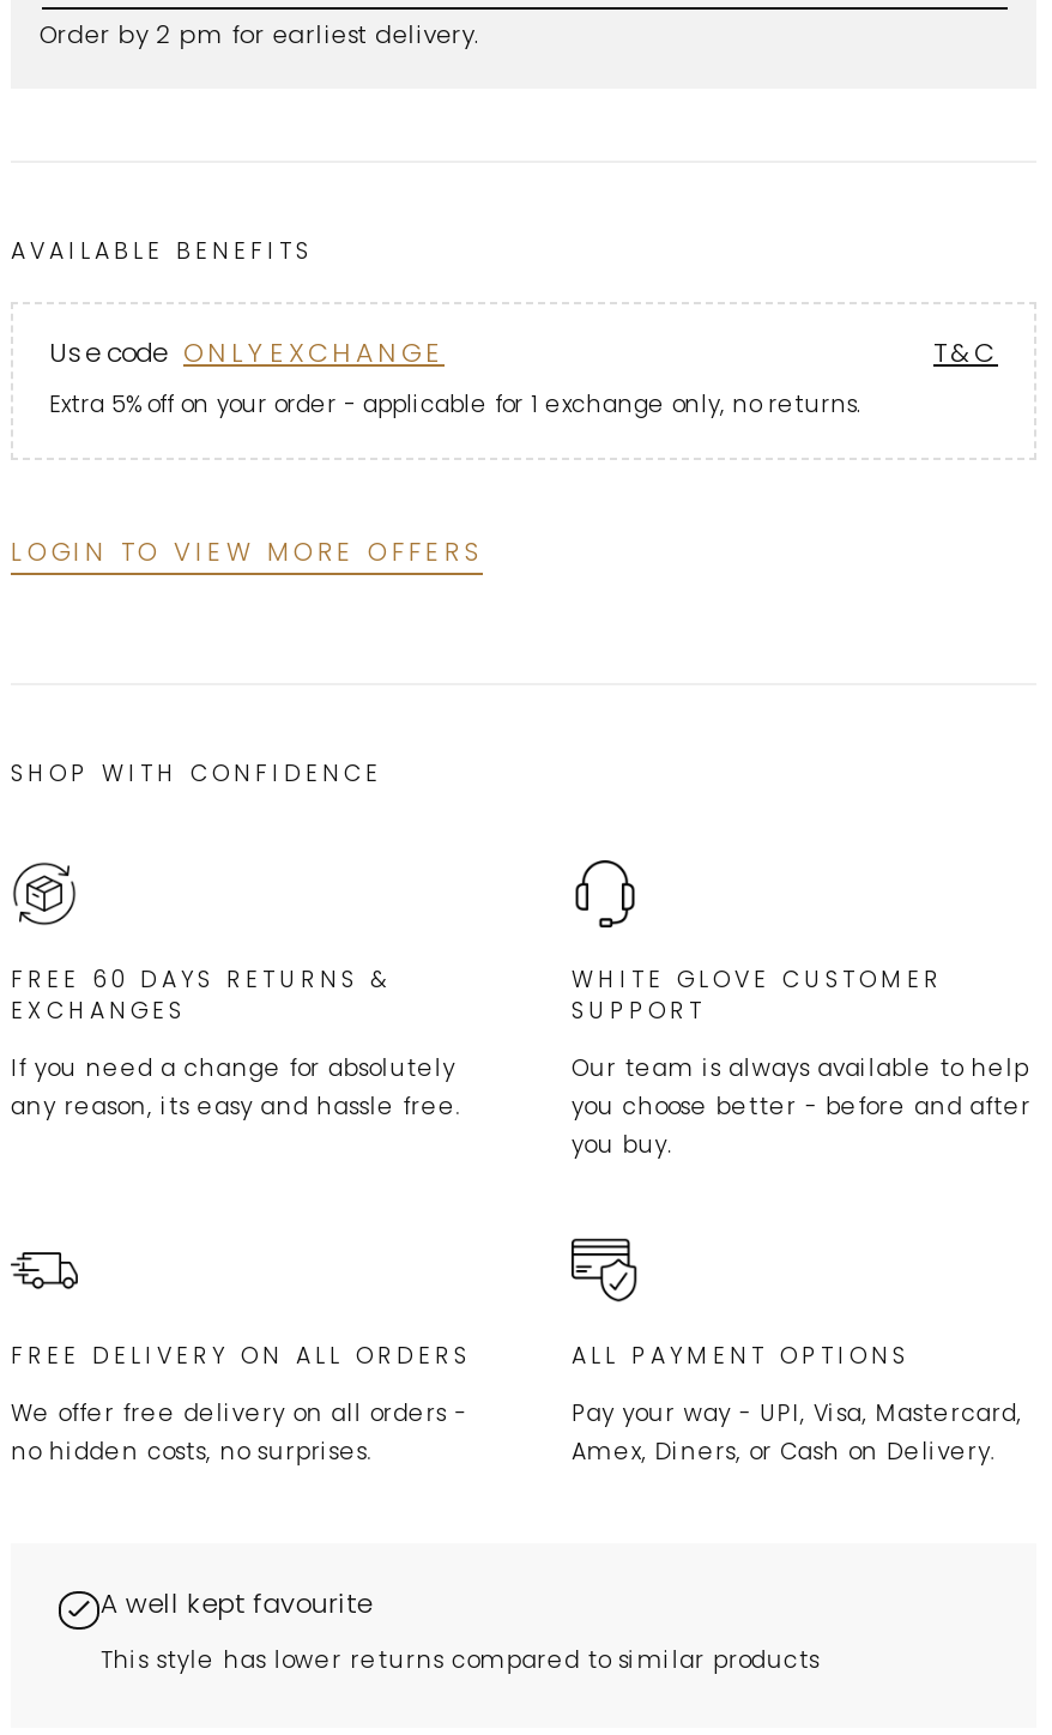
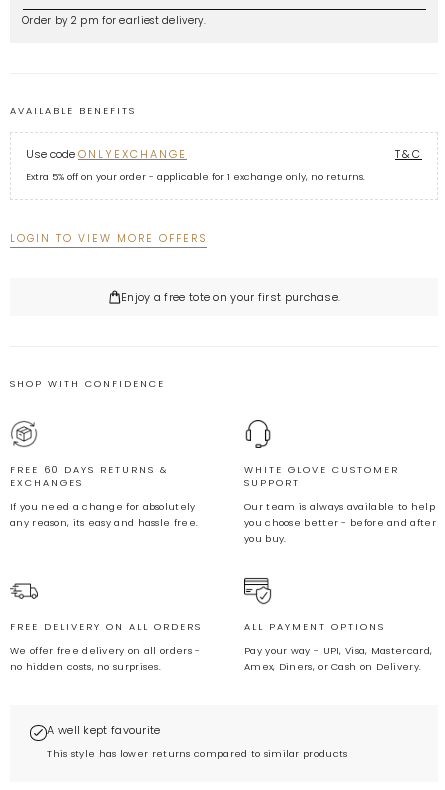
none -> [121,289,340,305] Enjoy a free tote on your first purchase.

